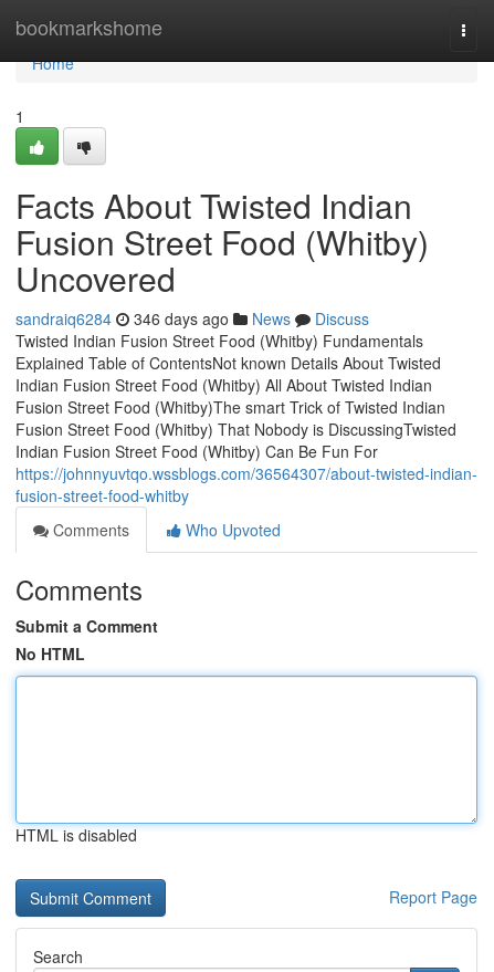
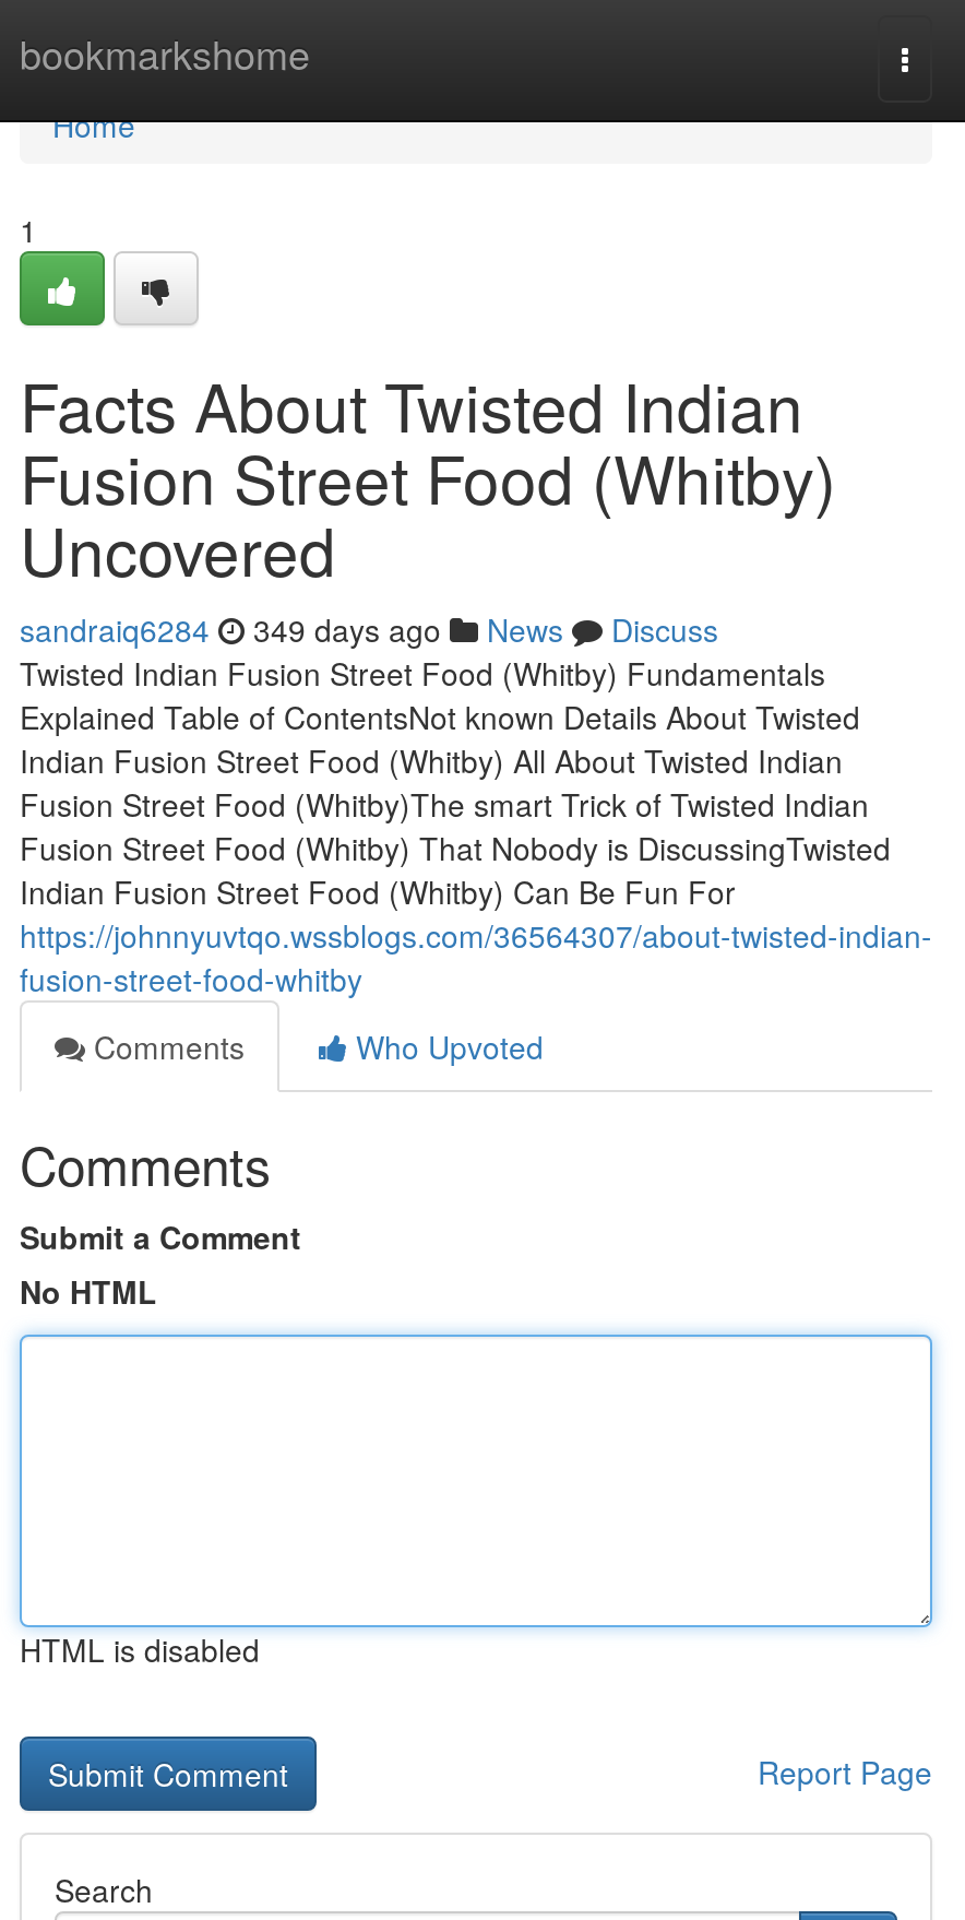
[15,307,369,330] sandraiq6284 346 days ago News Discuss -> [20,607,718,651] sandraiq6284 349 days ago News Discuss

